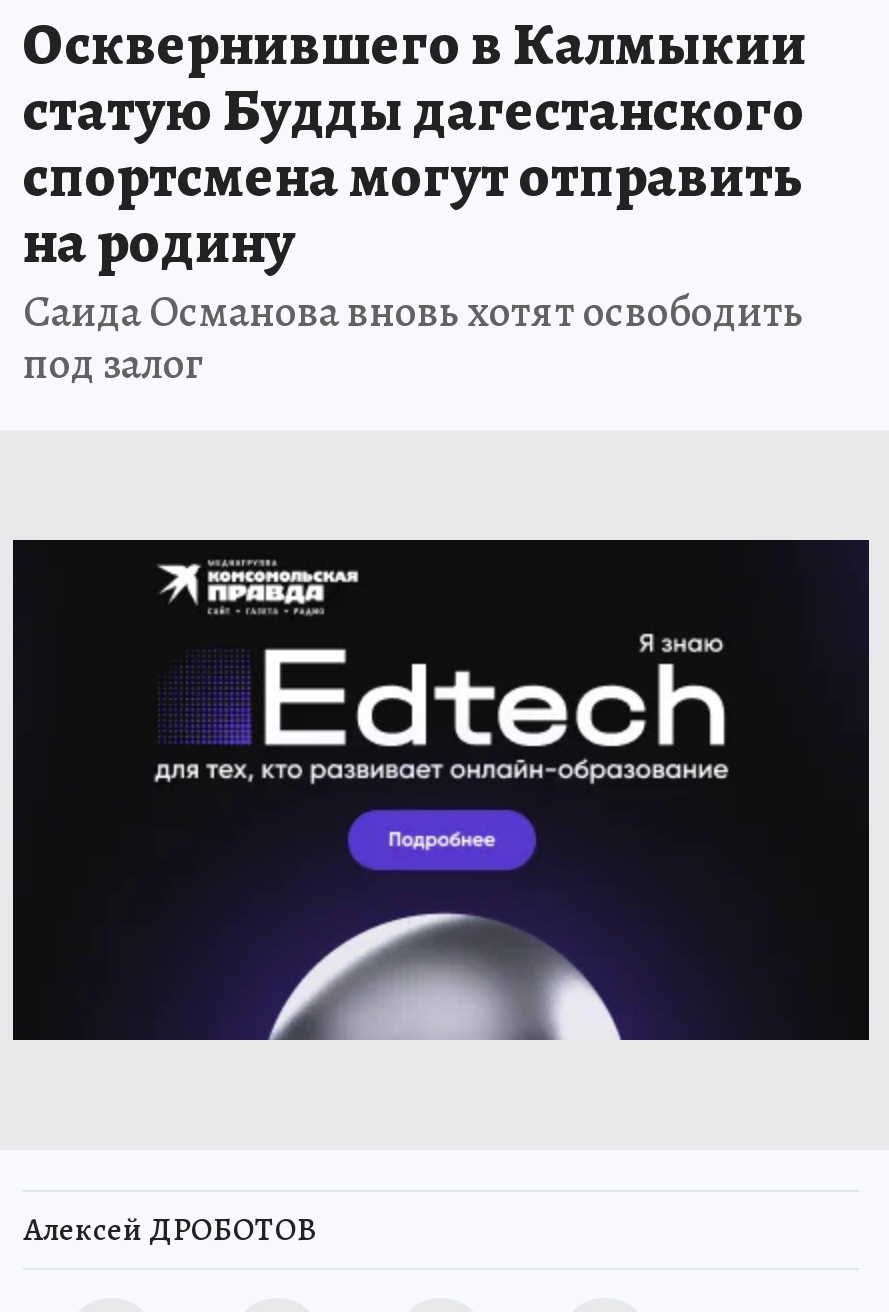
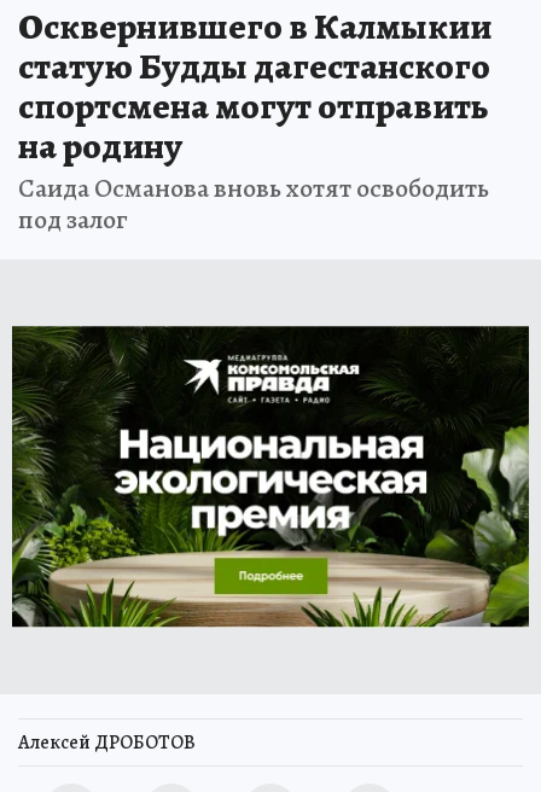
[11,538,871,1042] [image] -> [11,326,530,628] [image]

